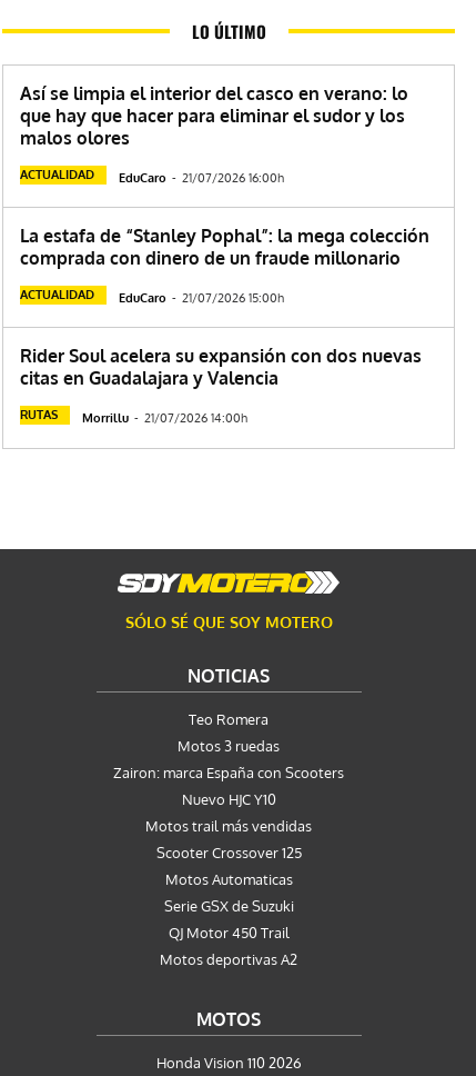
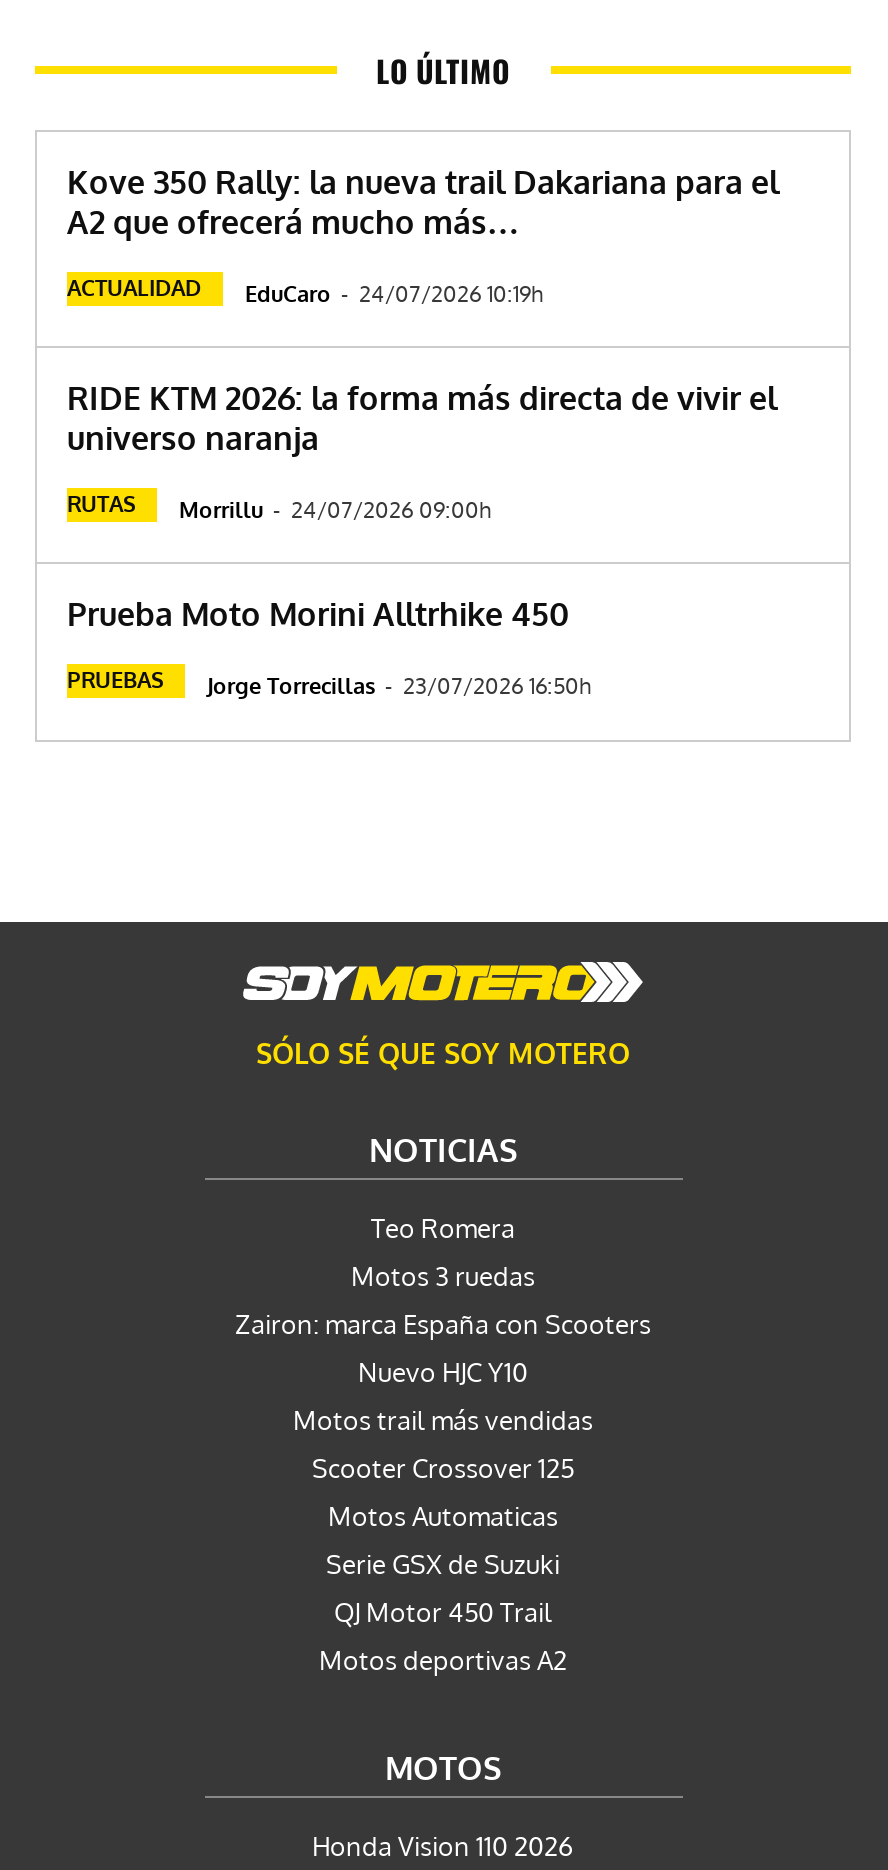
[20,82,408,149] Así se limpia el interior del casco en verano: lo | que hay que hacer para eliminar el sudor y los | malos olores -> [67,162,779,242] Kove 350 Rally: la nueva trail Dakariana para el | A2 que ofrecerá mucho más…
[20,170,429,389] EduCaro - 21/07/2026 16:00h | La estafa de “Stanley Pophal”: la mega colección | comprada con dinero de un fraude millonario | ACTUALIDAD | EduCaro - 21/07/2026 15:00h | Rider Soul acelera su expansión con dos nuevas | citas en Guadalajara y Valencia -> [67,280,777,458] EduCaro - 24/07/2026 10:19h | RIDE KTM 2026: la forma más directa de vivir el | universo naranja
moved [20,407,58,422] -> [67,490,135,518]: RUTAS
[82,410,247,426] Morrillu - 21/07/2026 14:00h -> [67,496,591,700] Morrillu - 24/07/2026 09:00h | Prueba Moto Morini Alltrhike 450 | PRUEBAS | Jorge Torrecillas - 23/07/2026 16:50h

